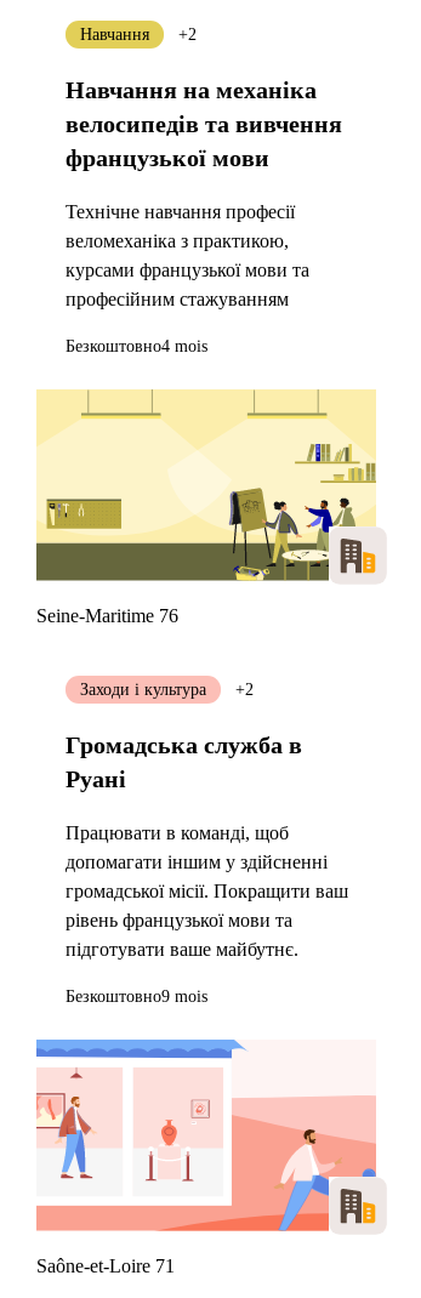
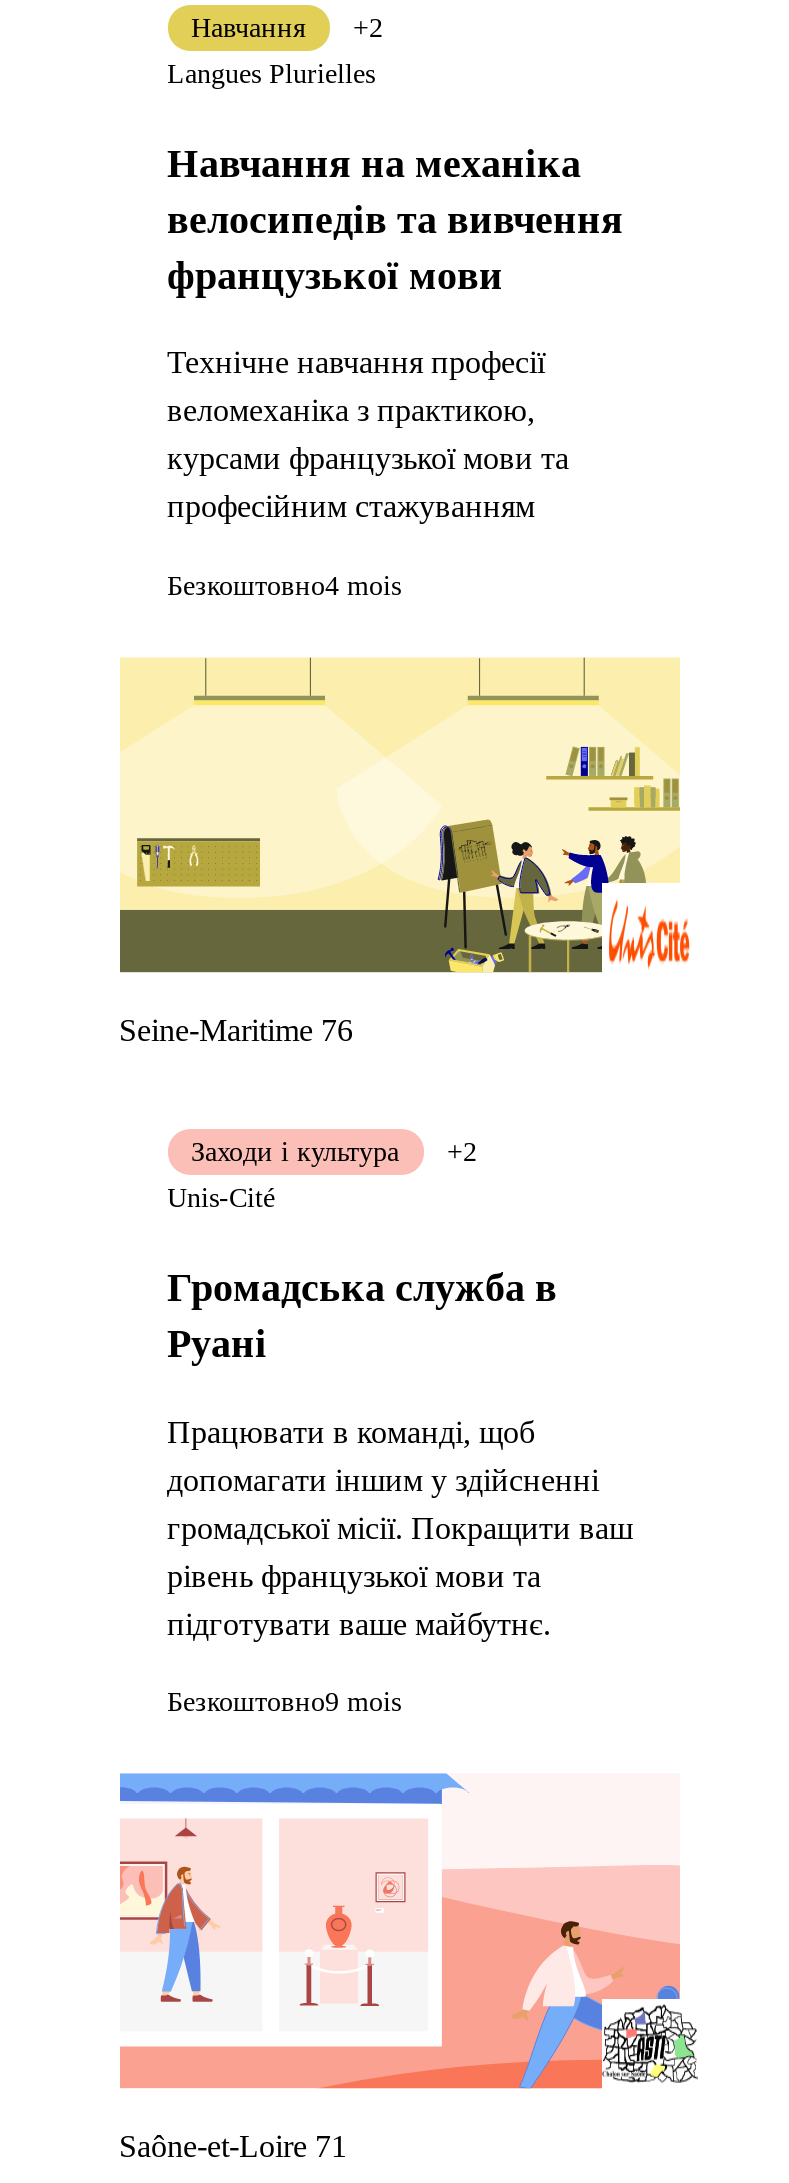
none -> [167,58,375,88] Langues Plurielles
[332,530,385,582] [image] -> [606,887,692,971] [image]
none -> [167,1183,275,1213] Unis-Cité
[329,1179,385,1232] [image] -> [602,2003,698,2089] [image]

